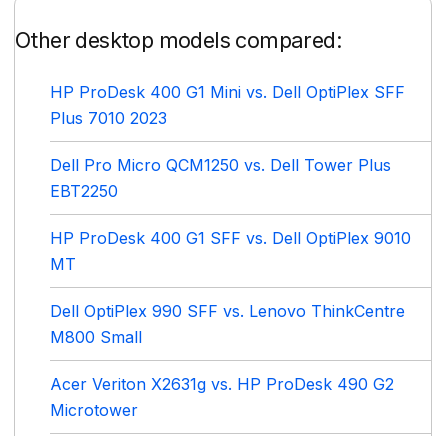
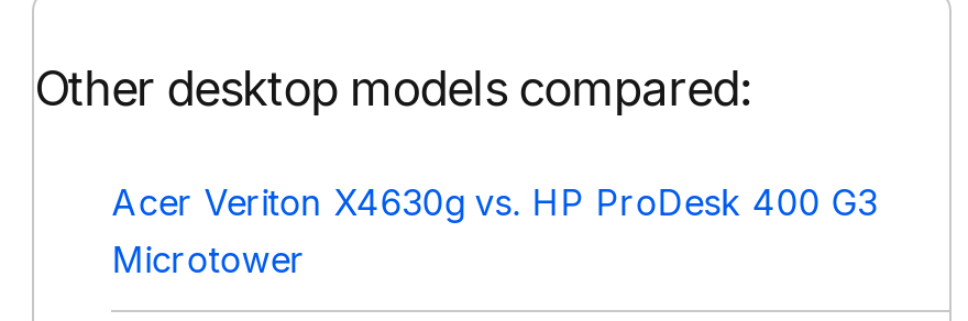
[50,82,411,394] HP ProDesk 400 G1 Mini vs. Dell OptiPlex SFF | Plus 7010 2023 | Dell Pro Micro QCM1250 vs. Dell Tower Plus | EBT2250 | HP ProDesk 400 G1 SFF vs. Dell OptiPlex 9010 | MT | Dell OptiPlex 990 SFF vs. Lenovo ThinkCentre | M800 Small | Acer Veriton X2631g vs. HP ProDesk 490 G2 -> [112,181,877,225] Acer Veriton X4630g vs. HP ProDesk 400 G3

